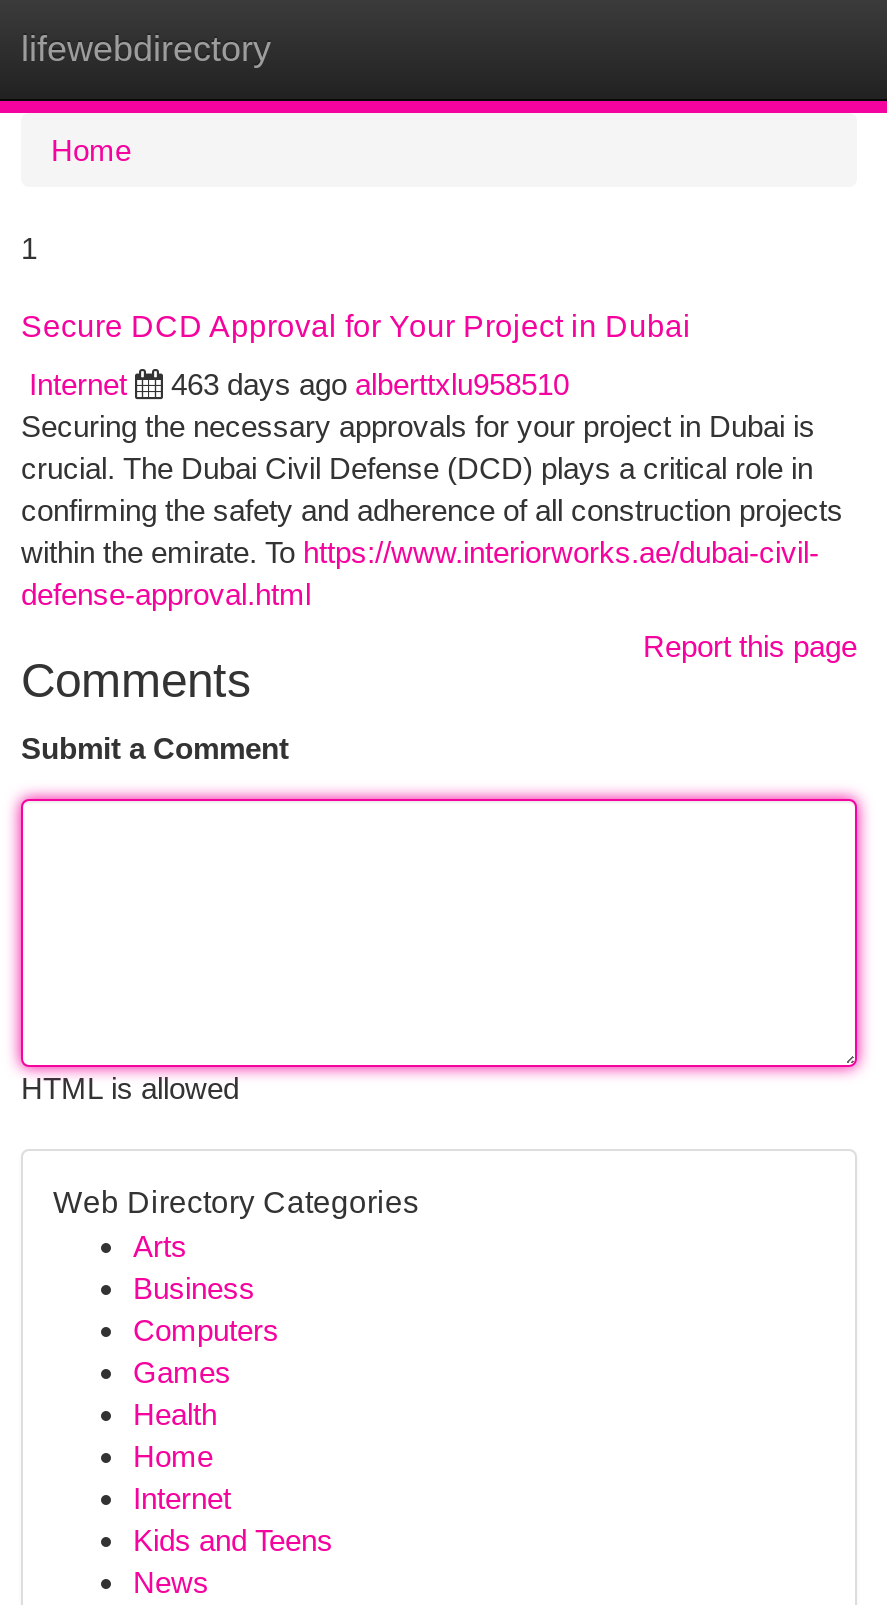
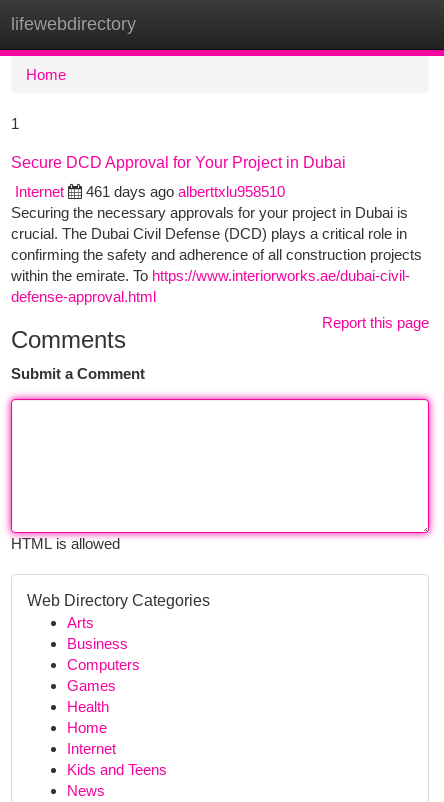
[171,367,569,401] 463 days ago alberttxlu958510 -> [86,183,285,200] 461 days ago alberttxlu958510

